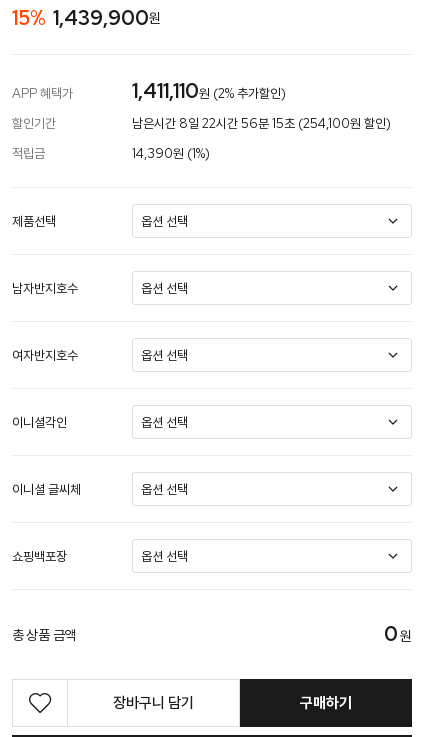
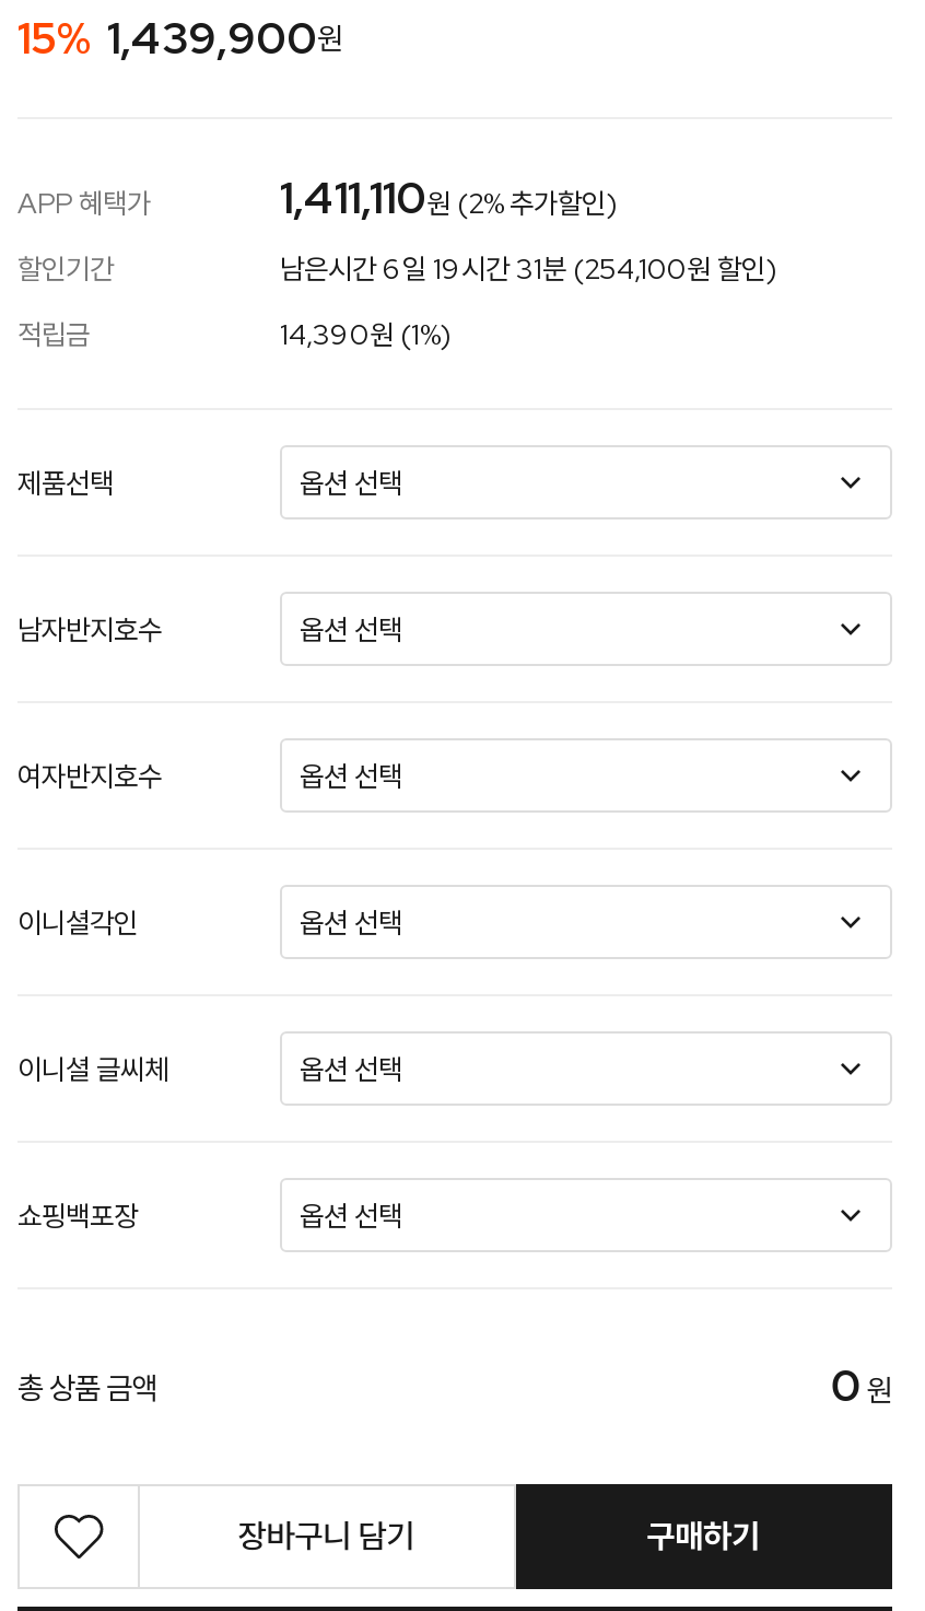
[132,115,391,132] 남은시간 8일 22시간 56분 15초 (254,100원 할인) -> [280,250,776,288] 남은시간 6일 19시간 31분 (254,100원 할인)

